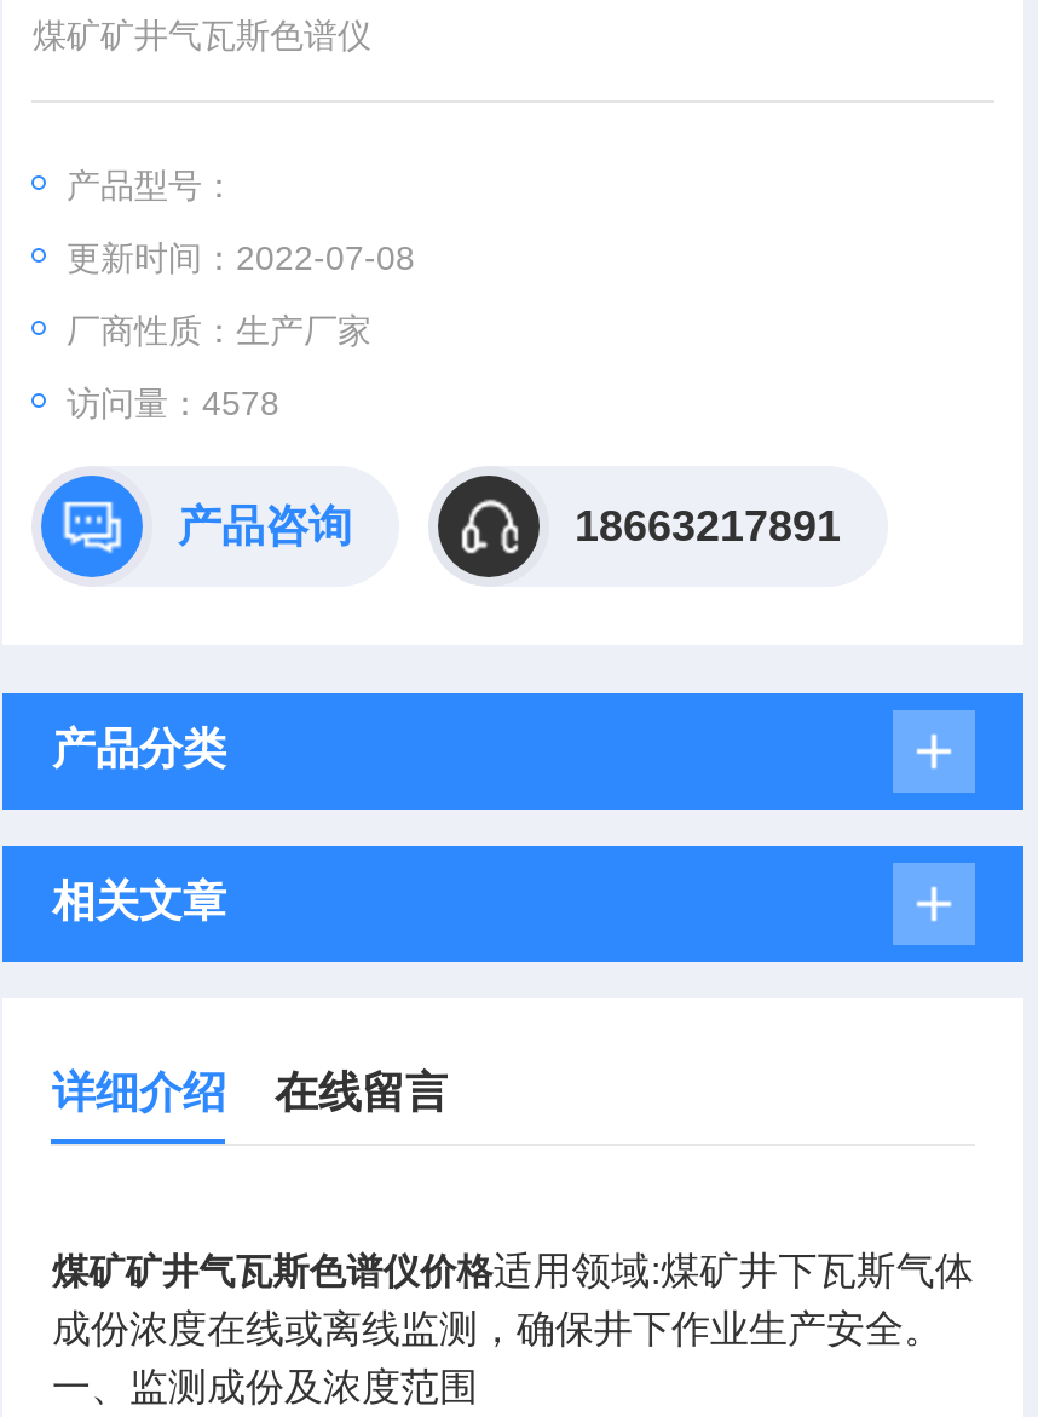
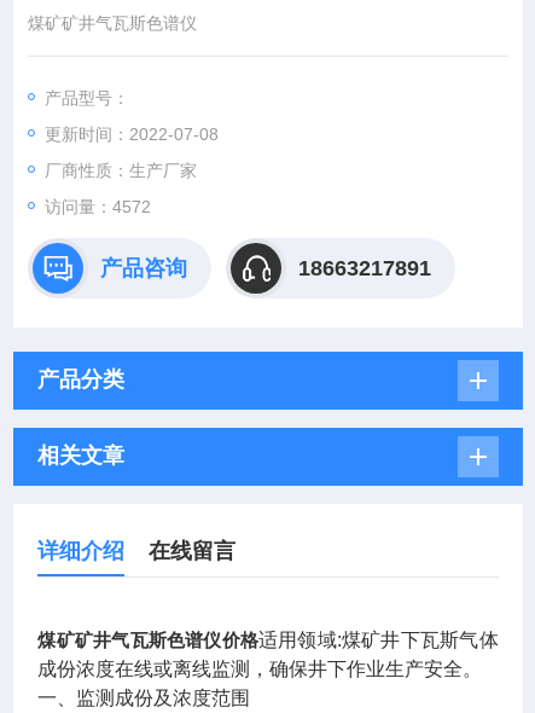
[66,384,279,422] 访问量：4578 -> [45,197,151,216] 访问量：4572

